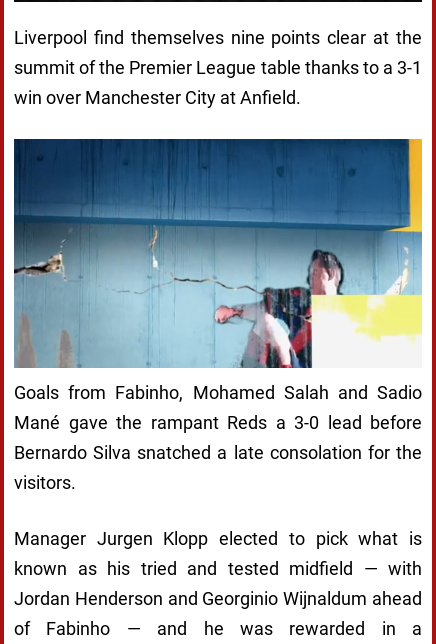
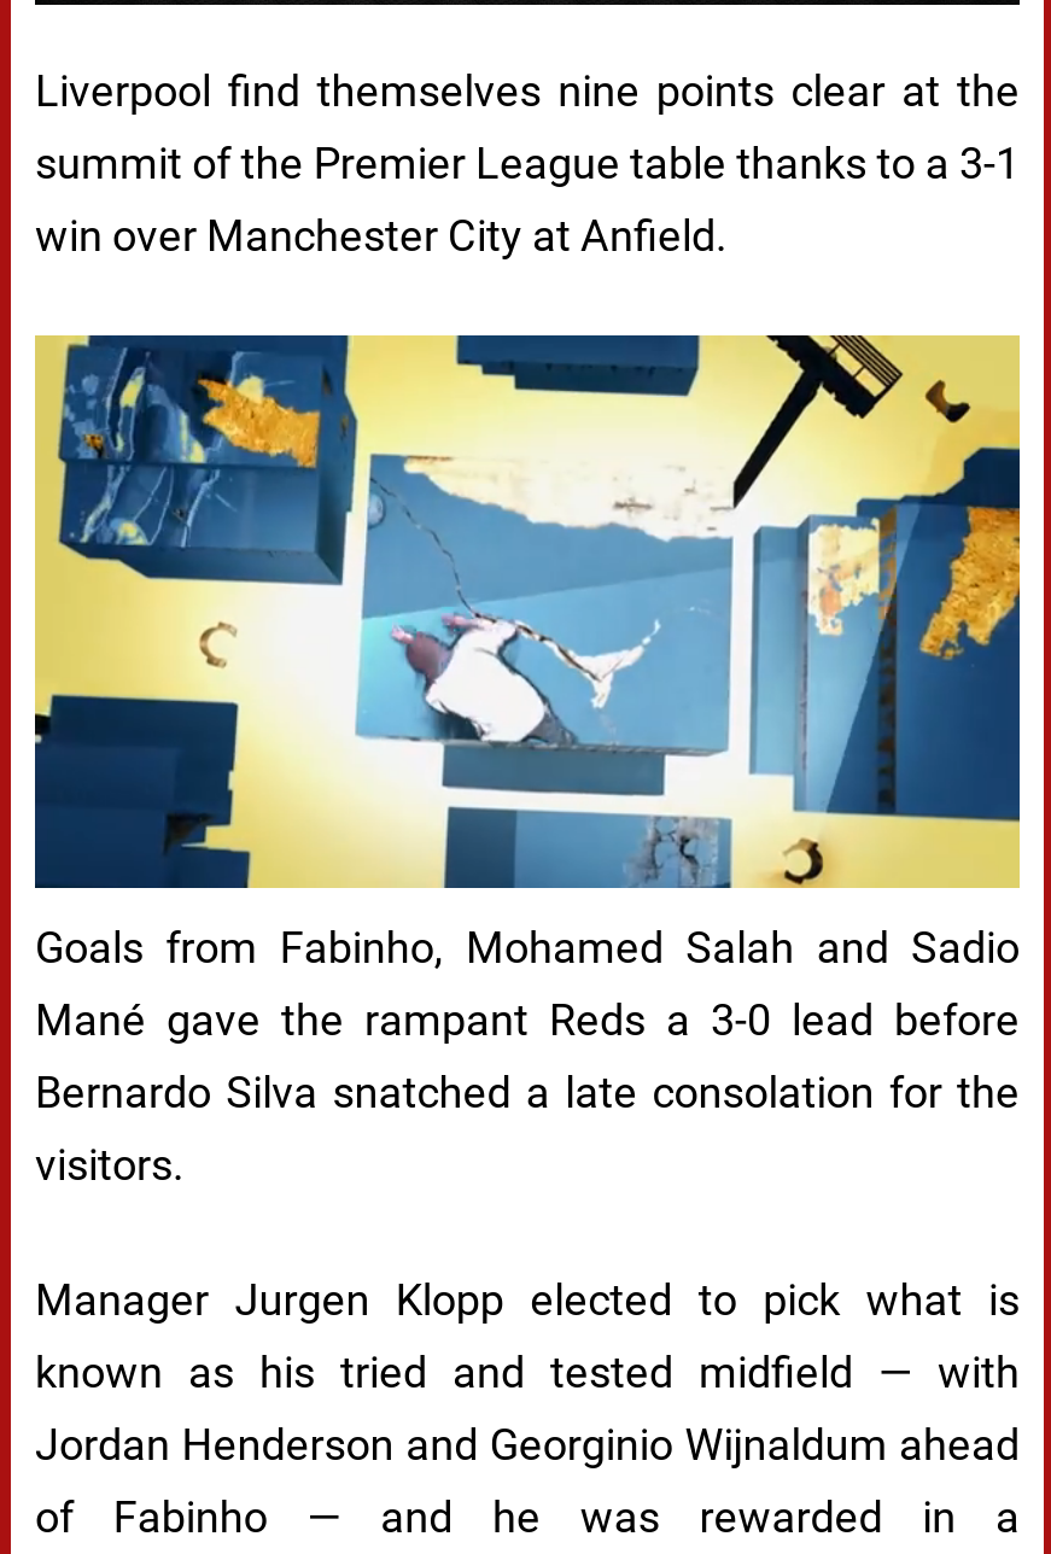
[13,138,423,369] [image] -> [33,333,1022,890] [image]

